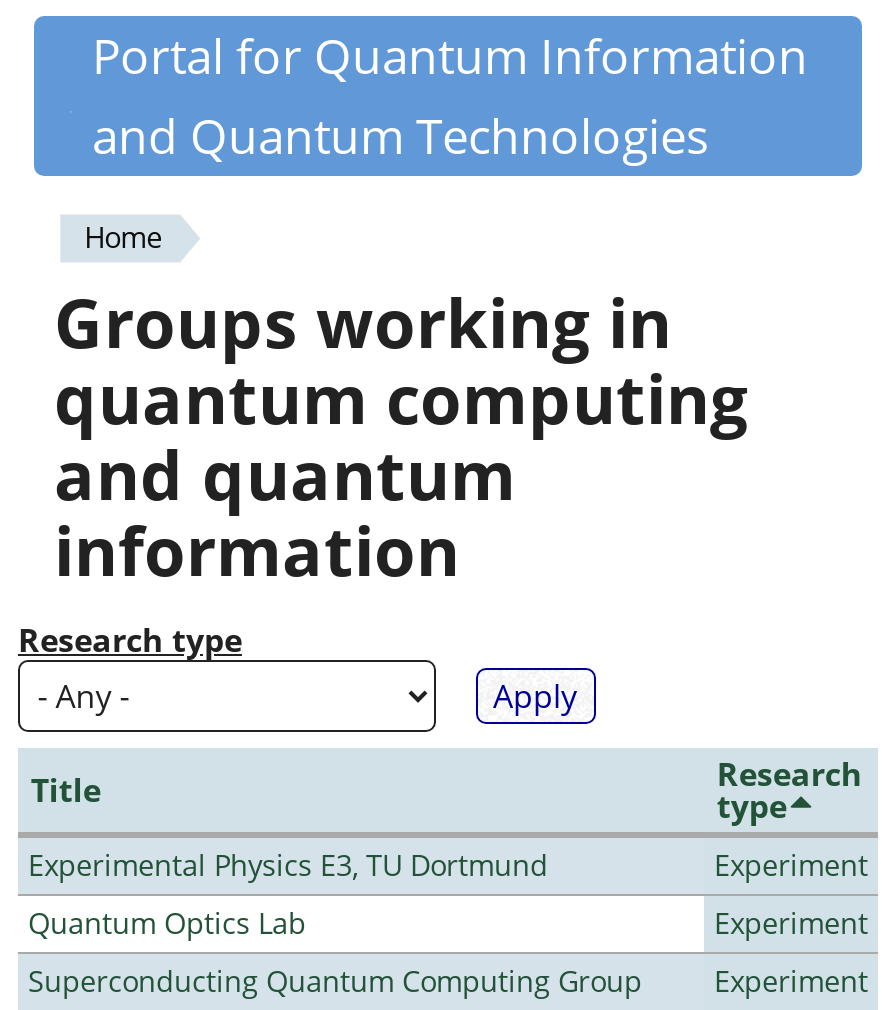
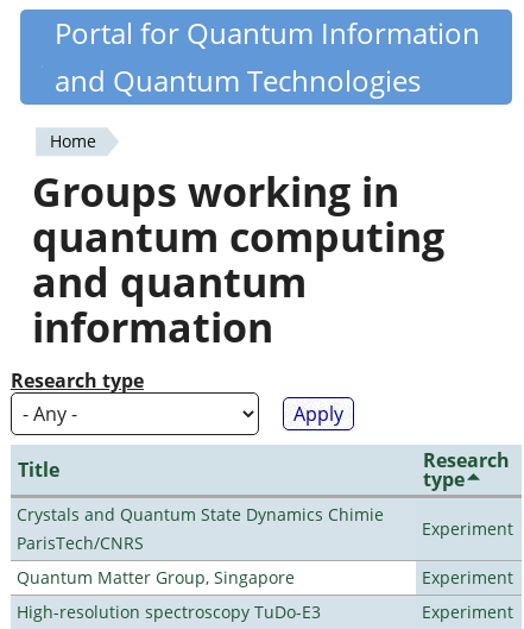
[28,846,548,884] Experimental Physics E3, TU Dortmund -> [17,503,384,554] Crystals and Quantum State Dynamics Chimie | ParisTech/CNRS
[28,904,306,942] Quantum Optics Lab -> [17,566,295,589] Quantum Matter Group, Singapore
[28,962,642,1000] Superconducting Quantum Computing Group -> [17,600,321,623] High-resolution spectroscopy TuDo-E3

